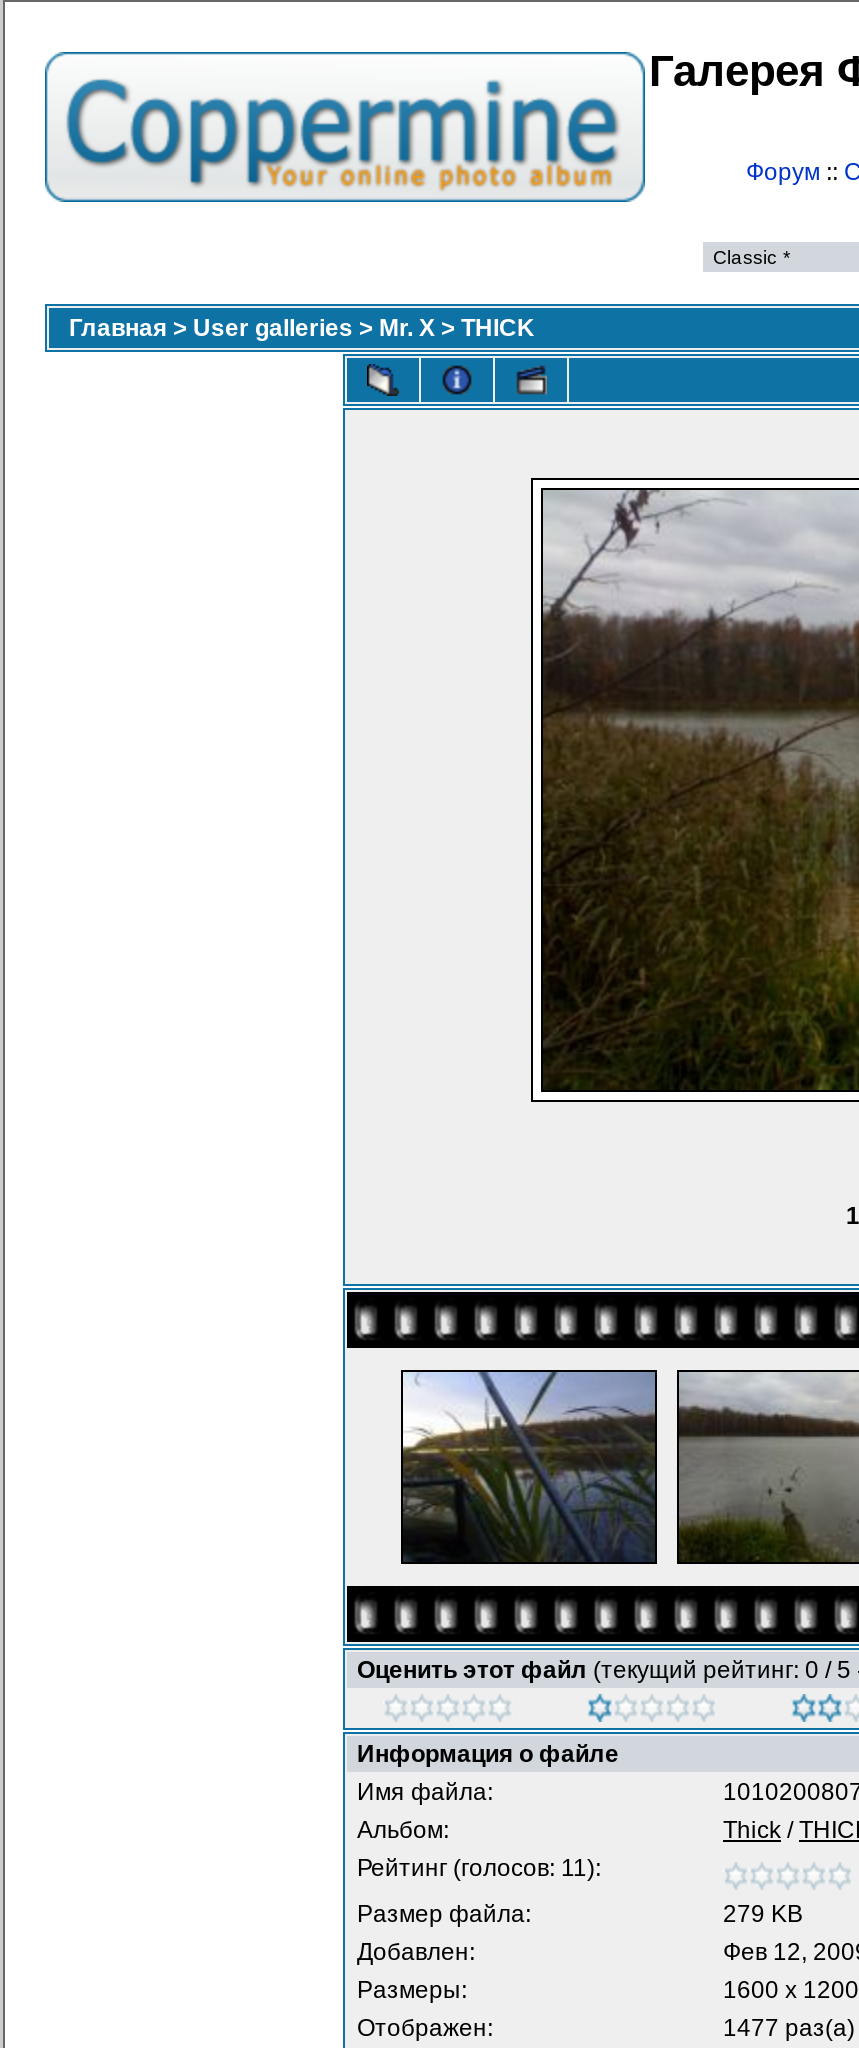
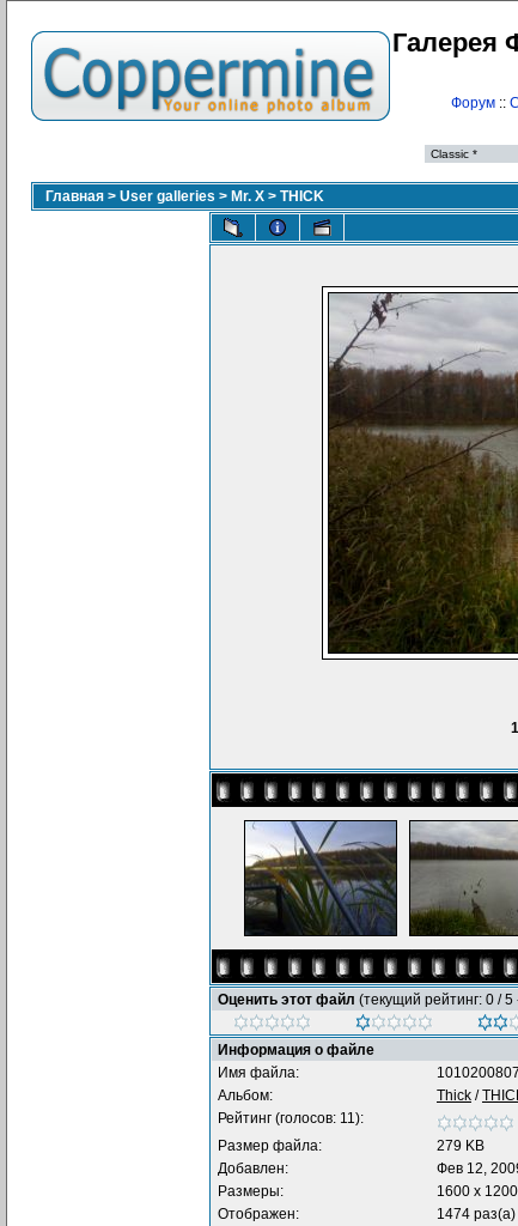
[723,2014,855,2042] 1477 раз(а) -> [437,1206,516,1222] 1474 раз(а)

